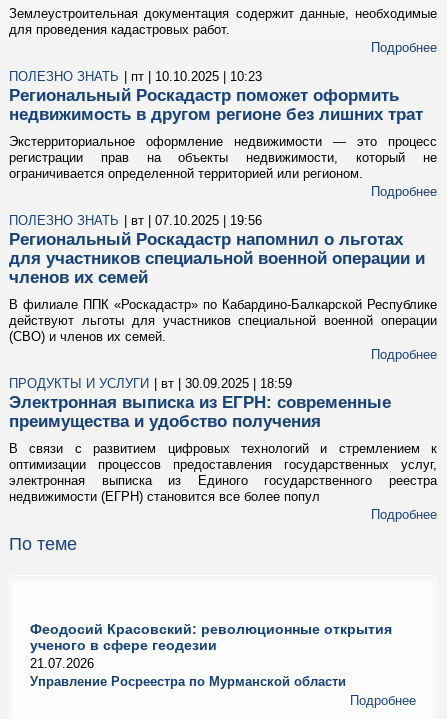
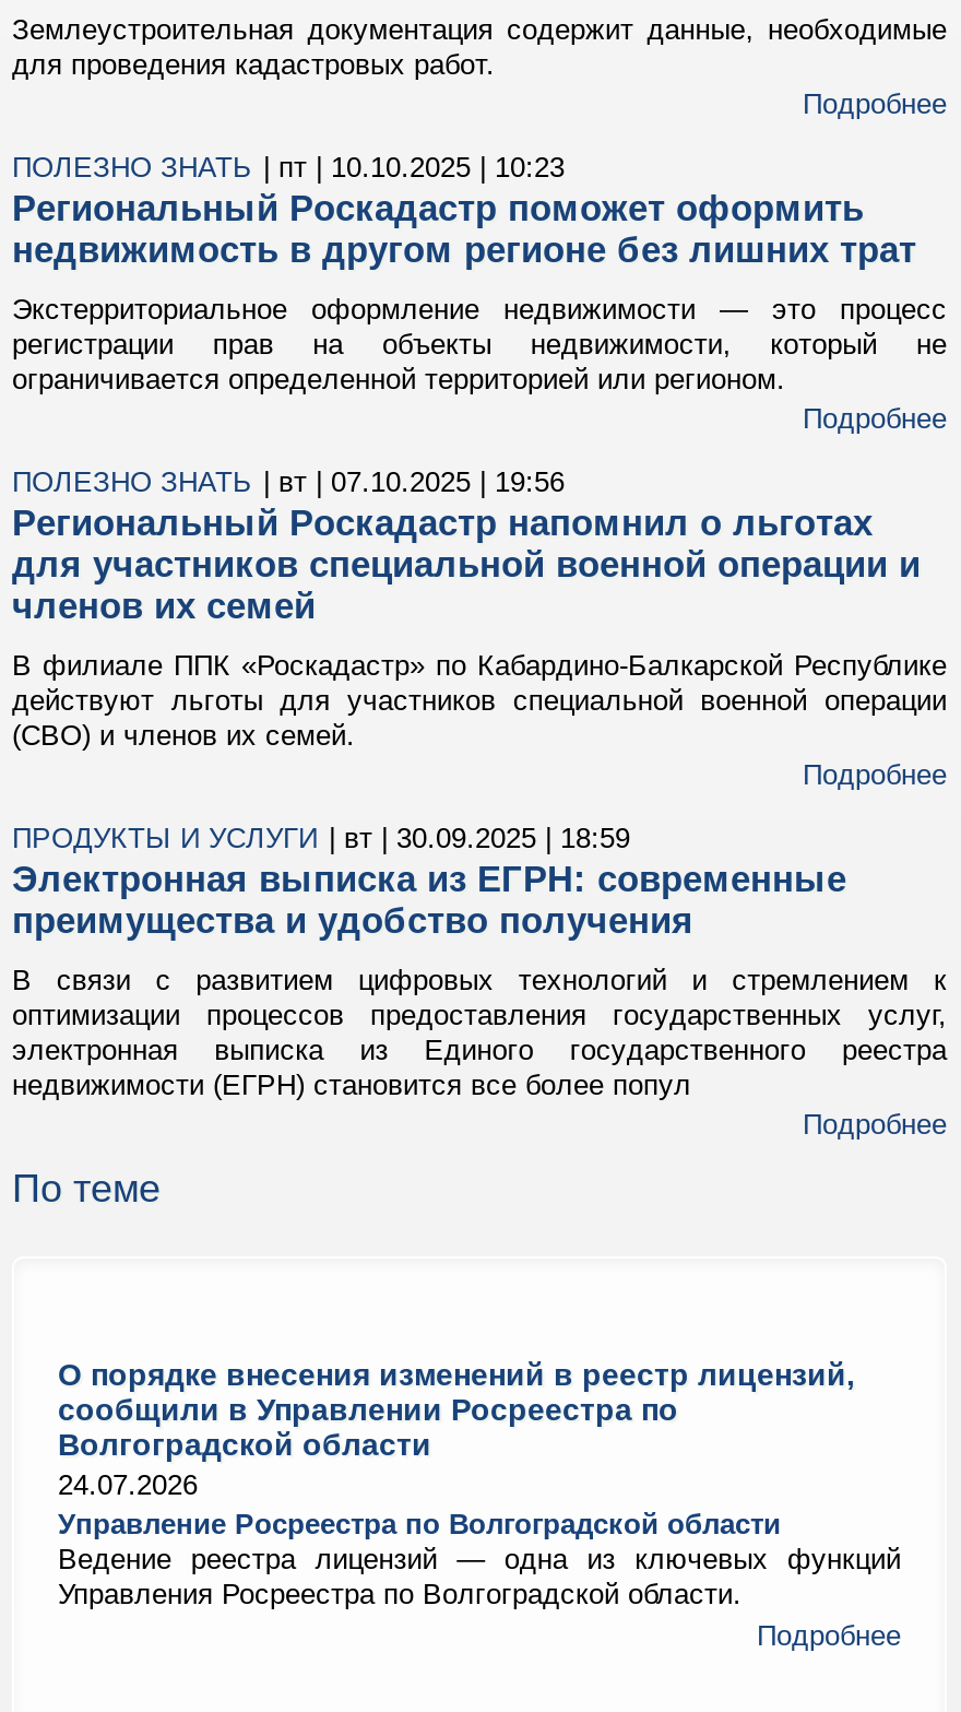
[30,621,392,689] Феодосий Красовский: революционные открытия | ученого в сфере геодезии | 21.07.2026 | Управление Росреестра по Мурманской области -> [58,1356,901,1610] О порядке внесения изменений в реестр лицензий, | сообщили в Управлении Росреестра по | Волгоградской области | 24.07.2026 | Управление Росреестра по Волгоградской области | Ведение реестра лицензий — одна из ключевых функций | Управления Росреестра по Волгоградской области.

